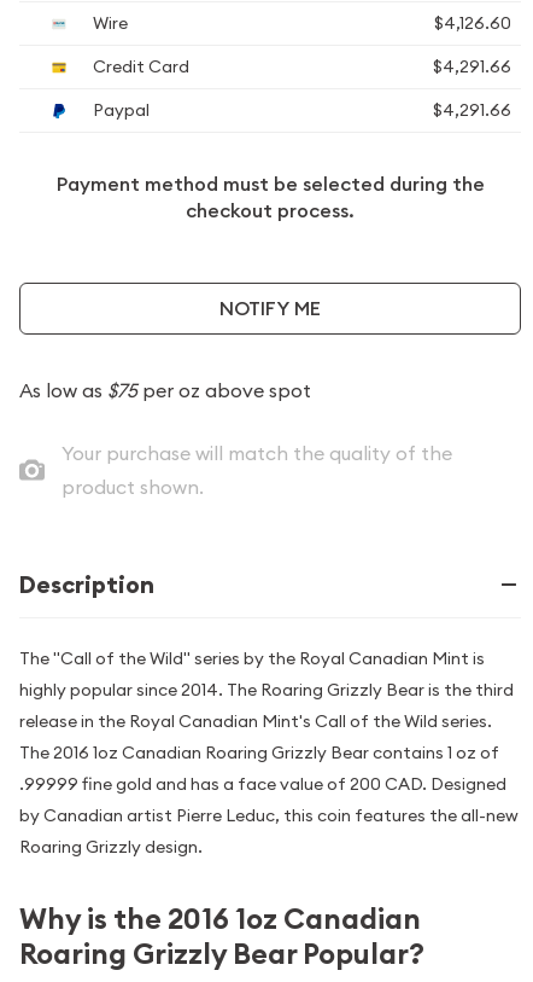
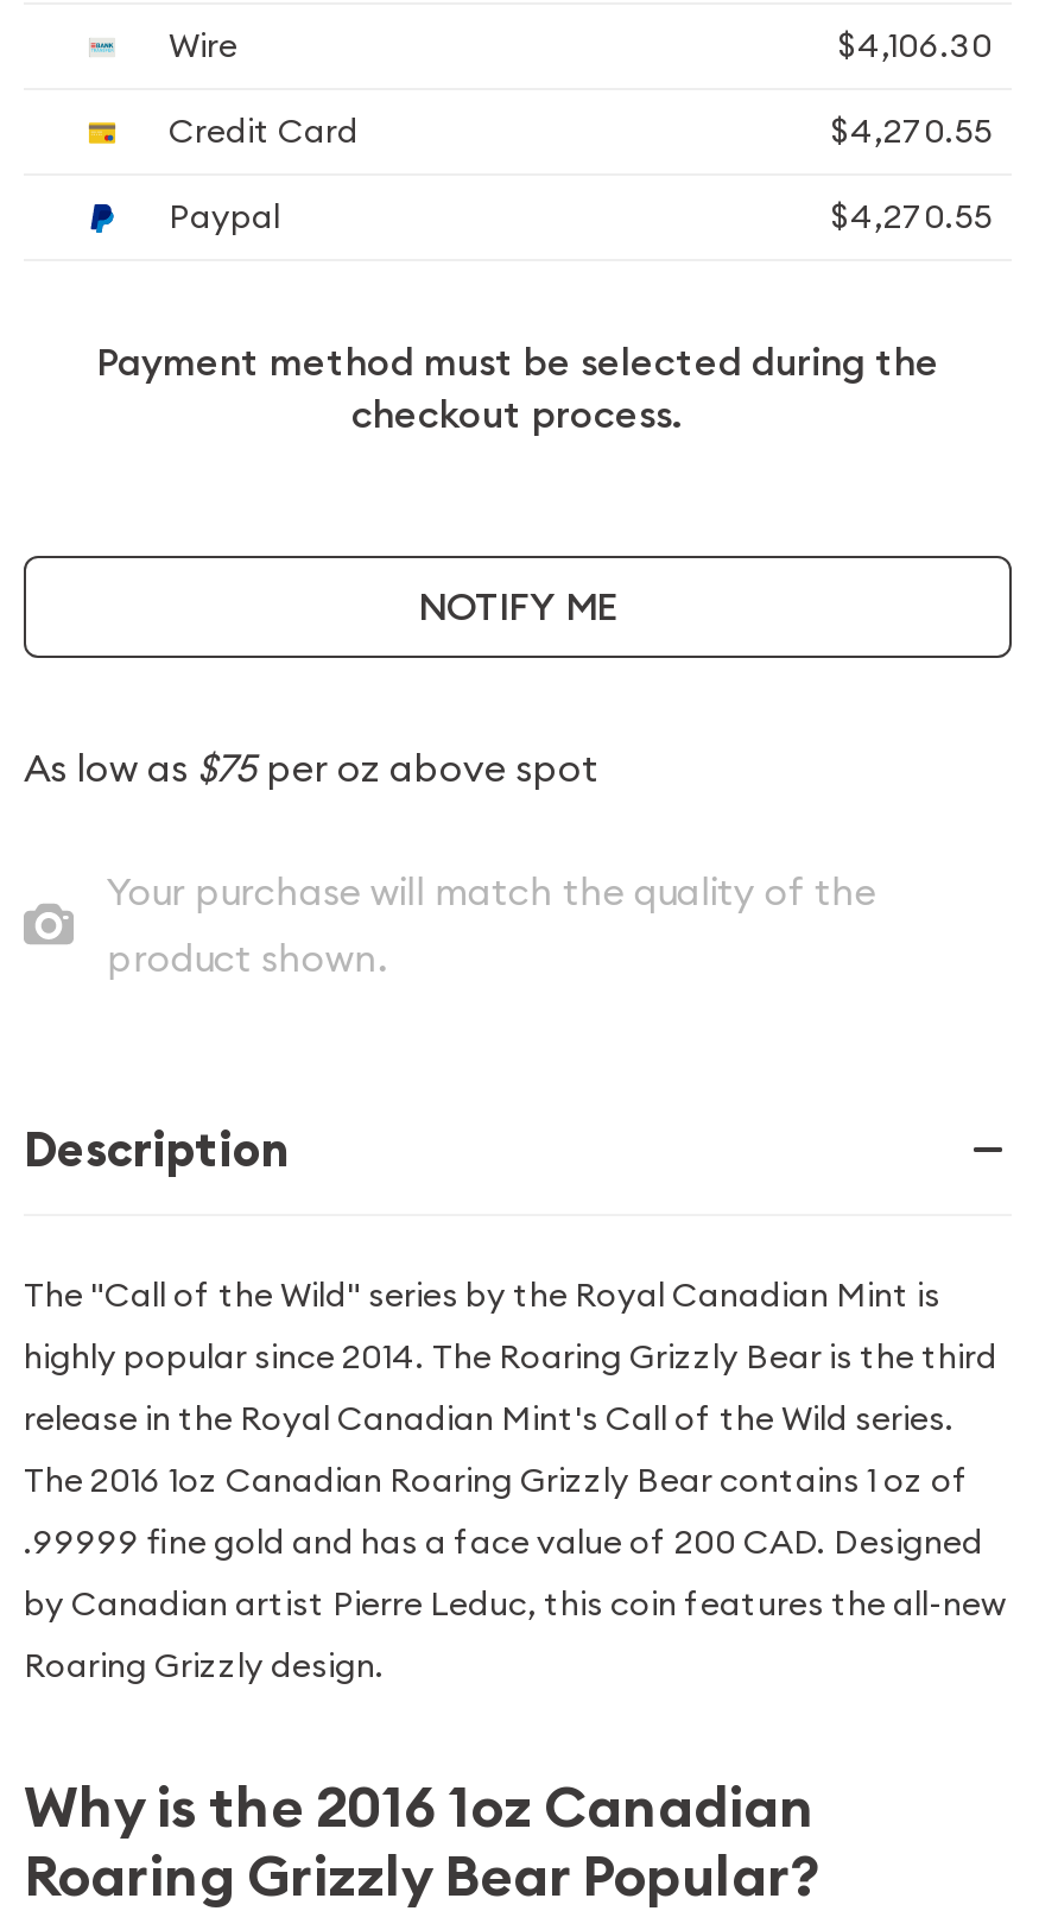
[434,12,511,34] $4,126.60 -> [838,24,993,67] $4,106.30
[433,56,511,77] $4,291.66 -> [831,109,993,152] $4,270.55
[433,99,511,121] $4,291.66 -> [831,195,993,238] $4,270.55

